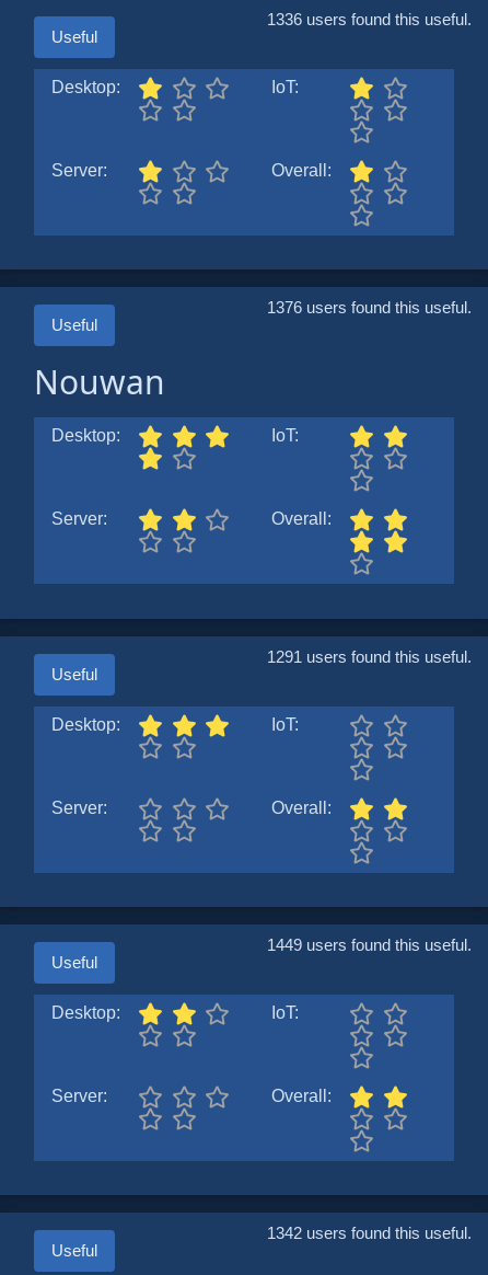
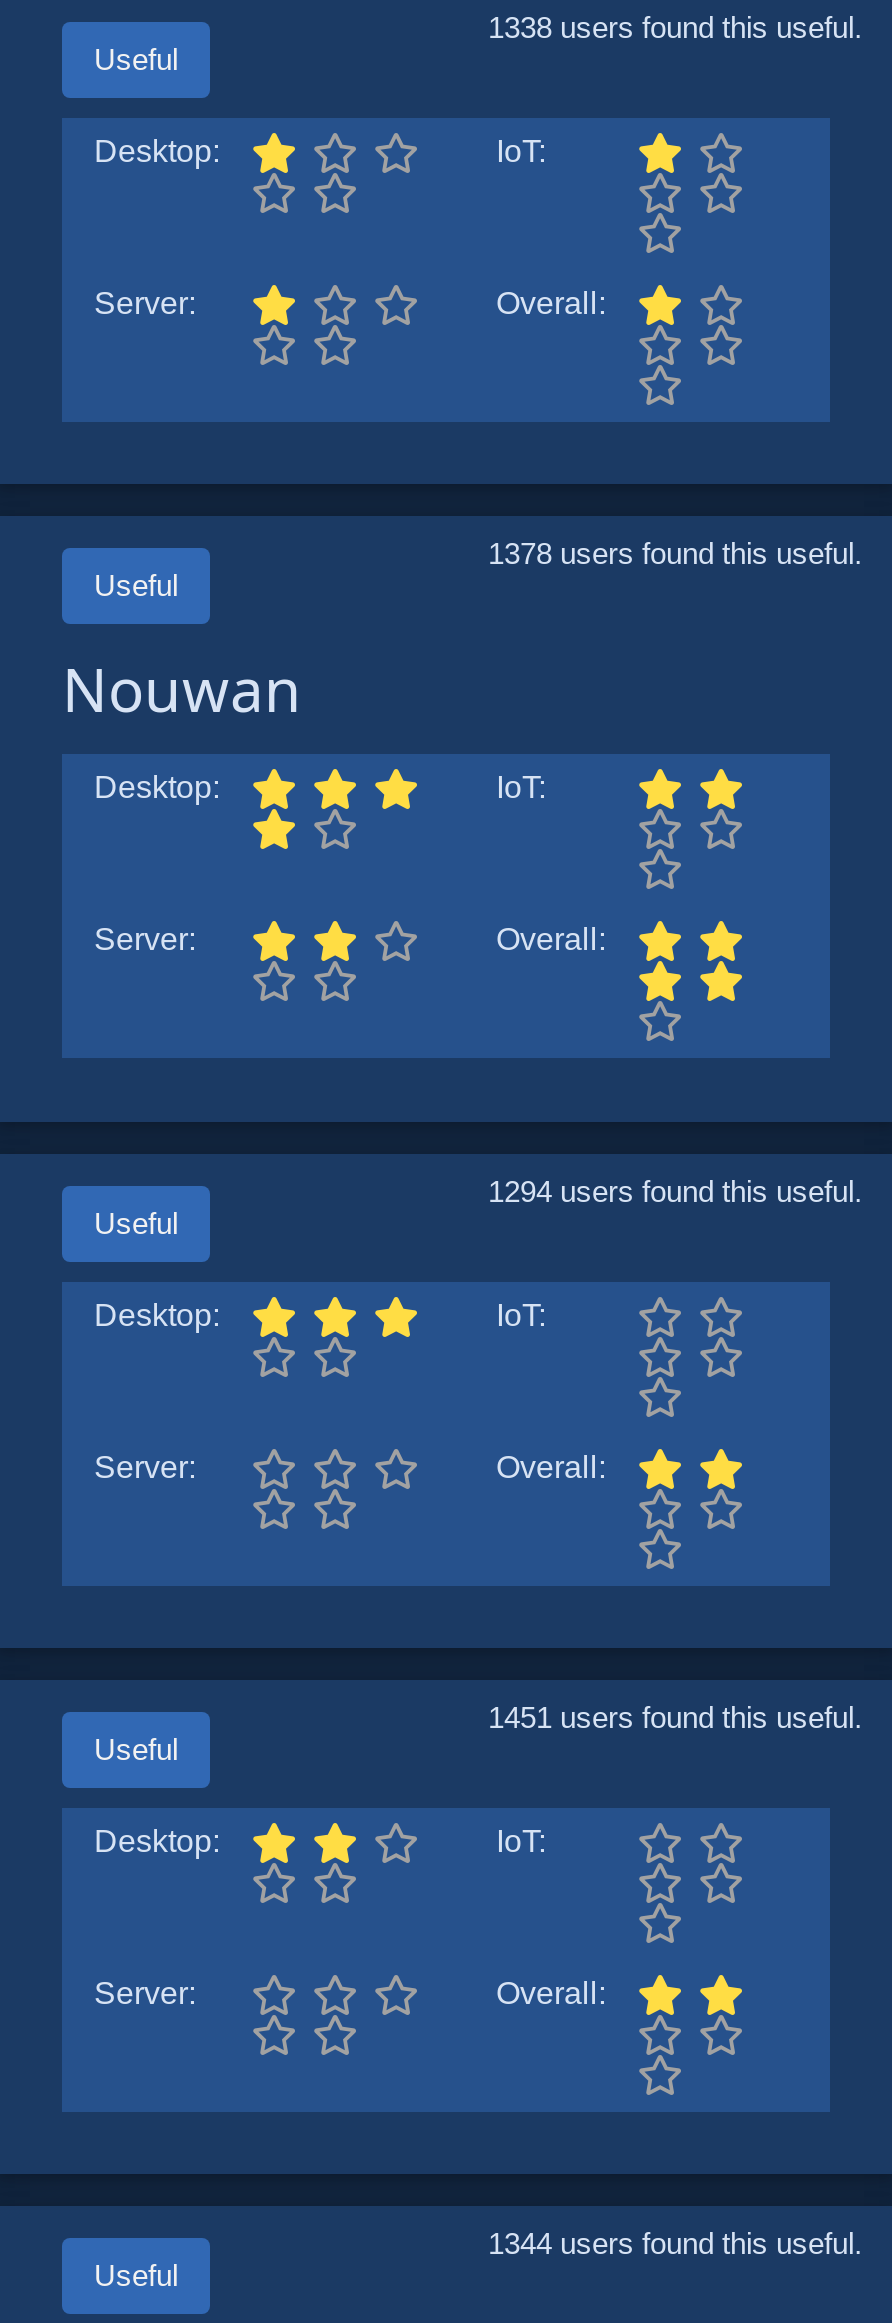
[267,10,472,28] 1336 users found this useful. -> [488,10,862,44] 1338 users found this useful.
[267,298,472,317] 1376 users found this useful. -> [488,536,862,570] 1378 users found this useful.
[267,647,472,665] 1291 users found this useful. -> [488,1173,862,1207] 1294 users found this useful.
[267,935,472,954] 1449 users found this useful. -> [488,1700,862,1734] 1451 users found this useful.
[267,1224,472,1242] 1342 users found this useful. -> [488,2226,862,2260] 1344 users found this useful.

